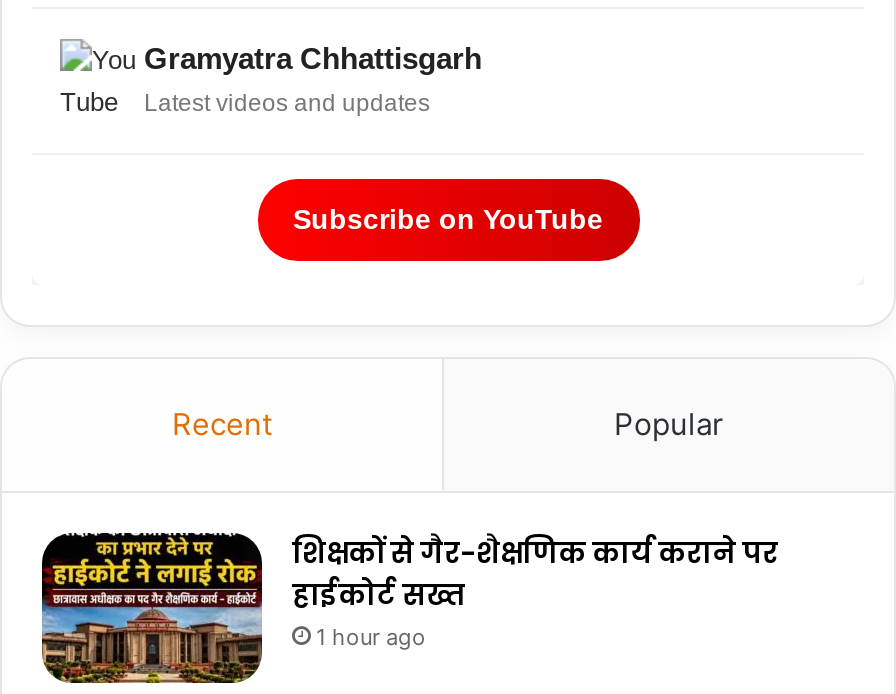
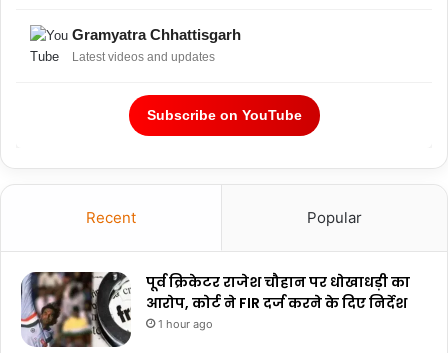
[40,531,778,685] [image] | शिक्षकों से गैर-शैक्षणिक कार्य कराने पर | हाईकोर्ट सख्त -> [20,272,410,348] [image] | पूर्व क्रिकेटर राजेश चौहान पर धोखाधड़ी का | आरोप, कोर्ट ने FIR दर्ज करने के दिए निर्देश

